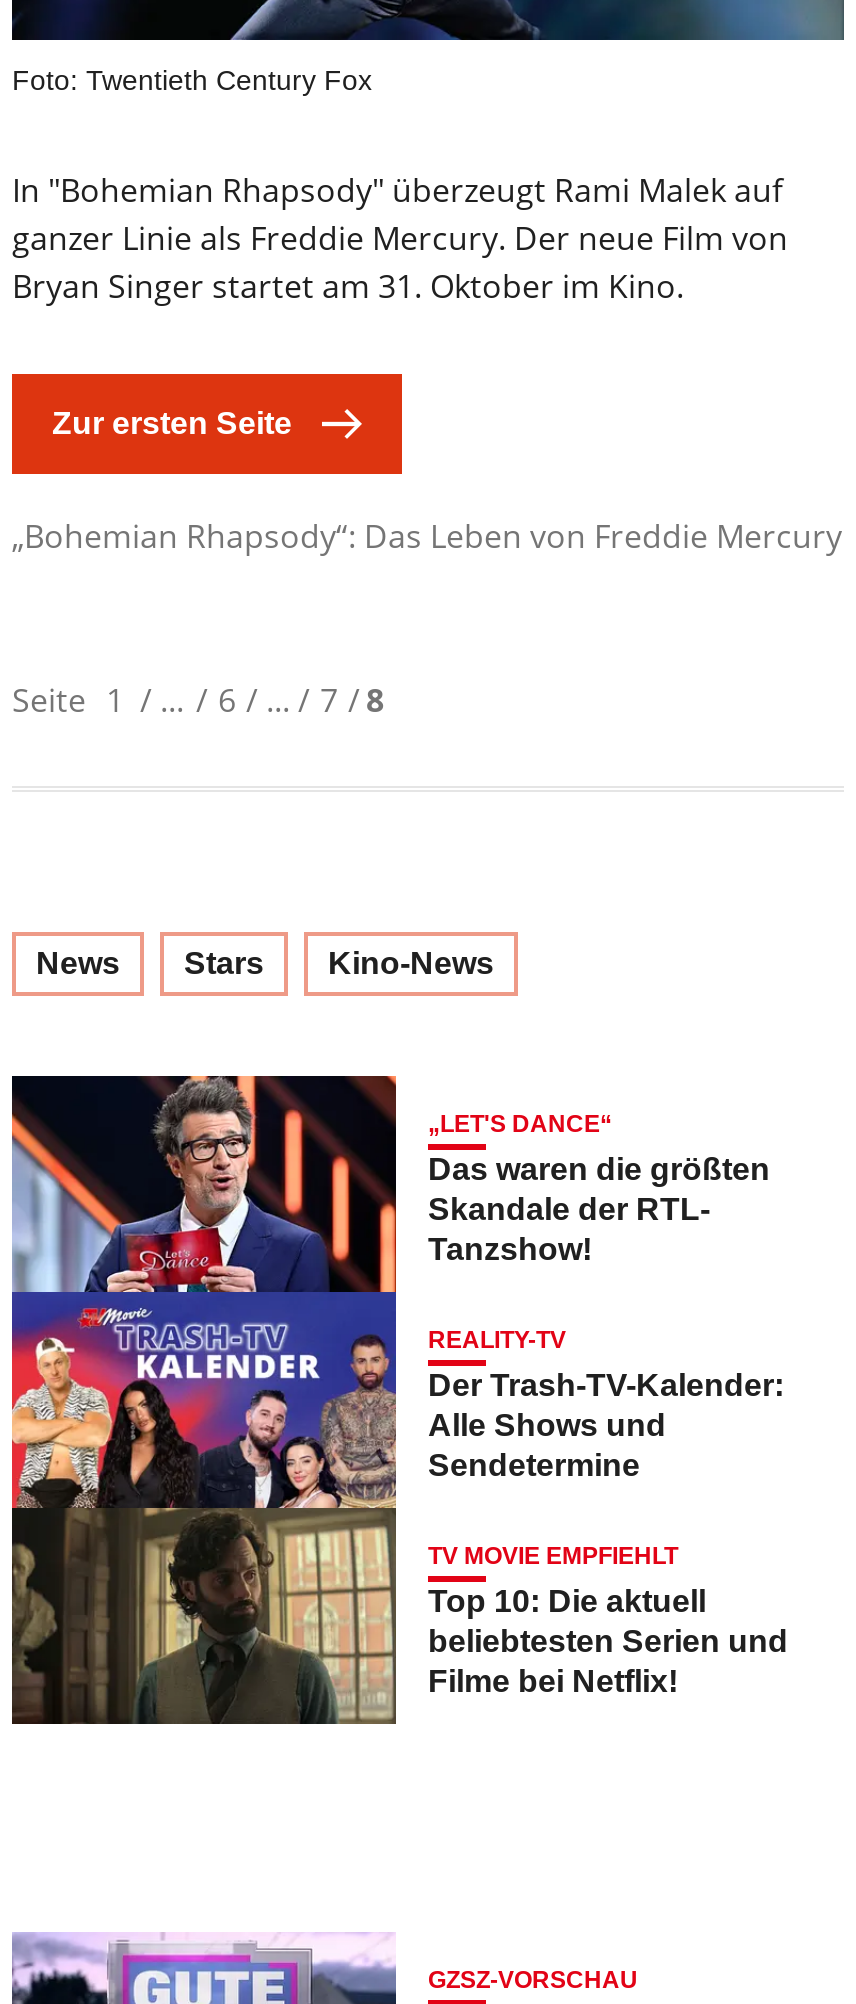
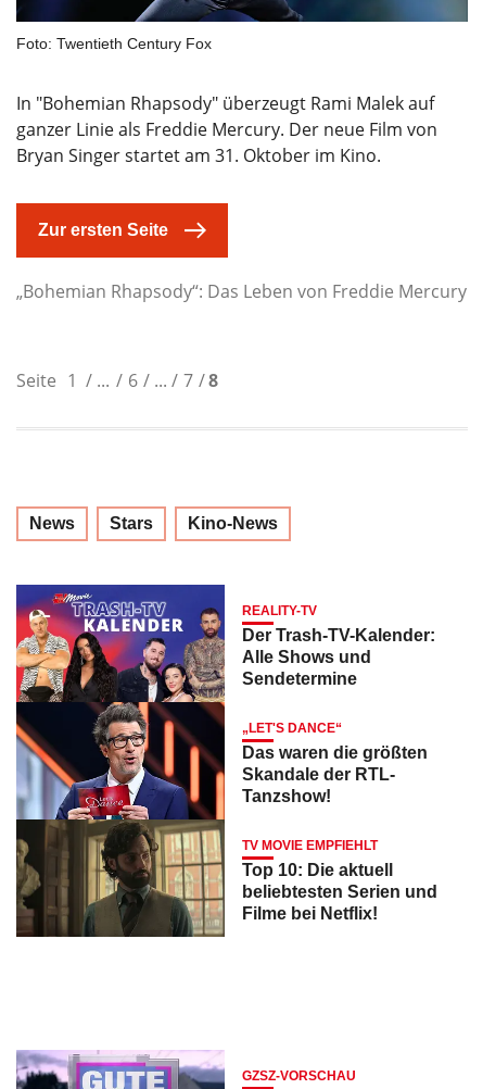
moved [10,1074,770,1294] -> [15,701,428,821]: [image] | „LET'S DANCE“ | Das waren die größten | Skandale der RTL- | Tanzshow!
moved [428,1326,784,1482] -> [242,603,435,688]: REALITY-TV | Der Trash-TV-Kalender: | Alle Shows und | Sendetermine

